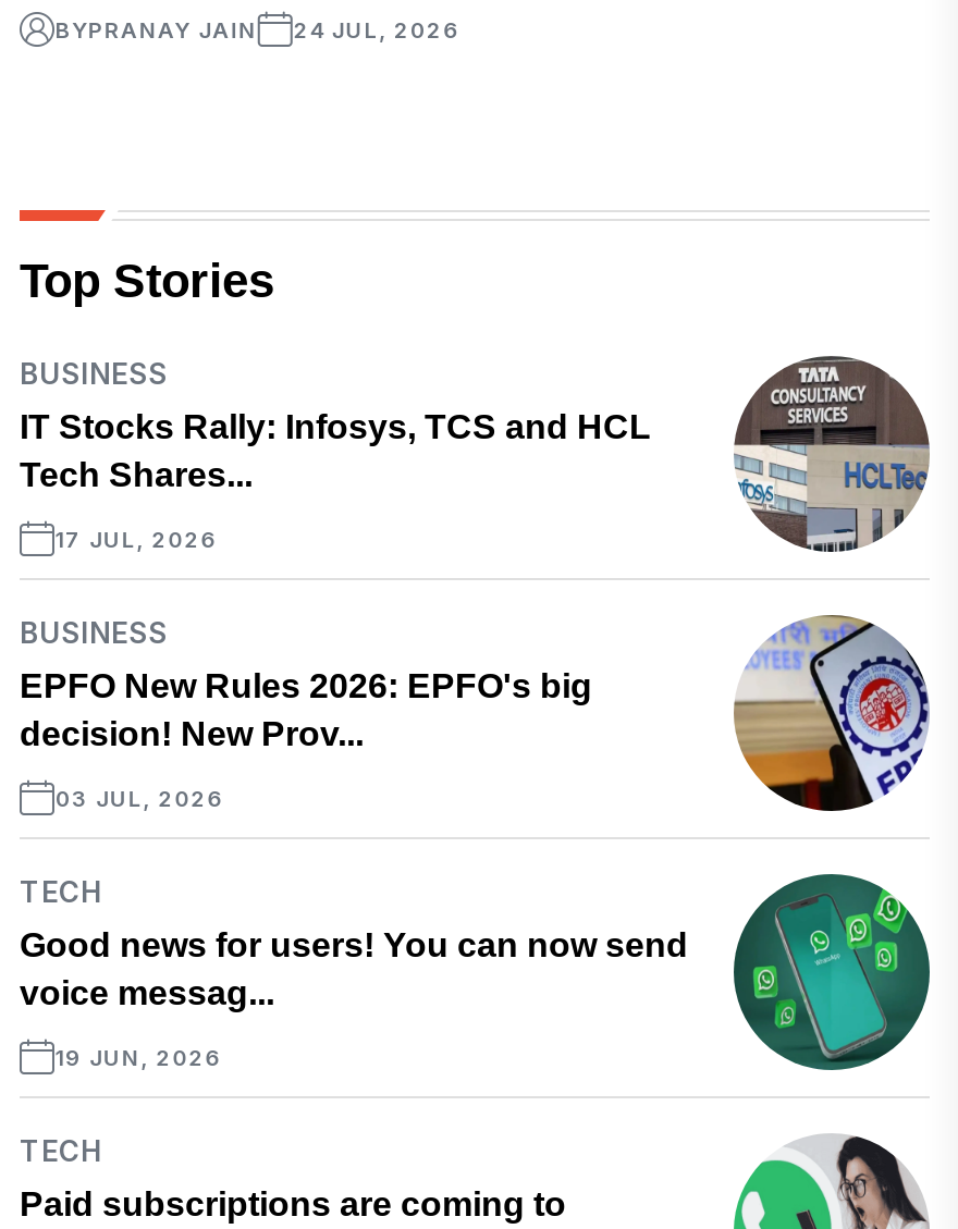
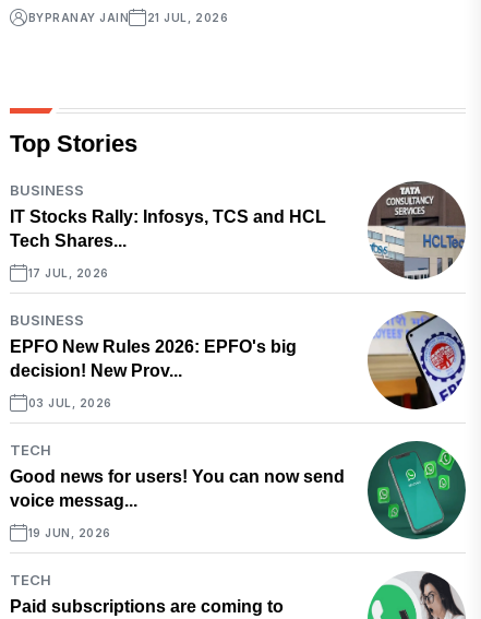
[56,16,460,42] BYPRANAY JAIN 24 JUL, 2026 -> [28,11,228,24] BYPRANAY JAIN 21 JUL, 2026

